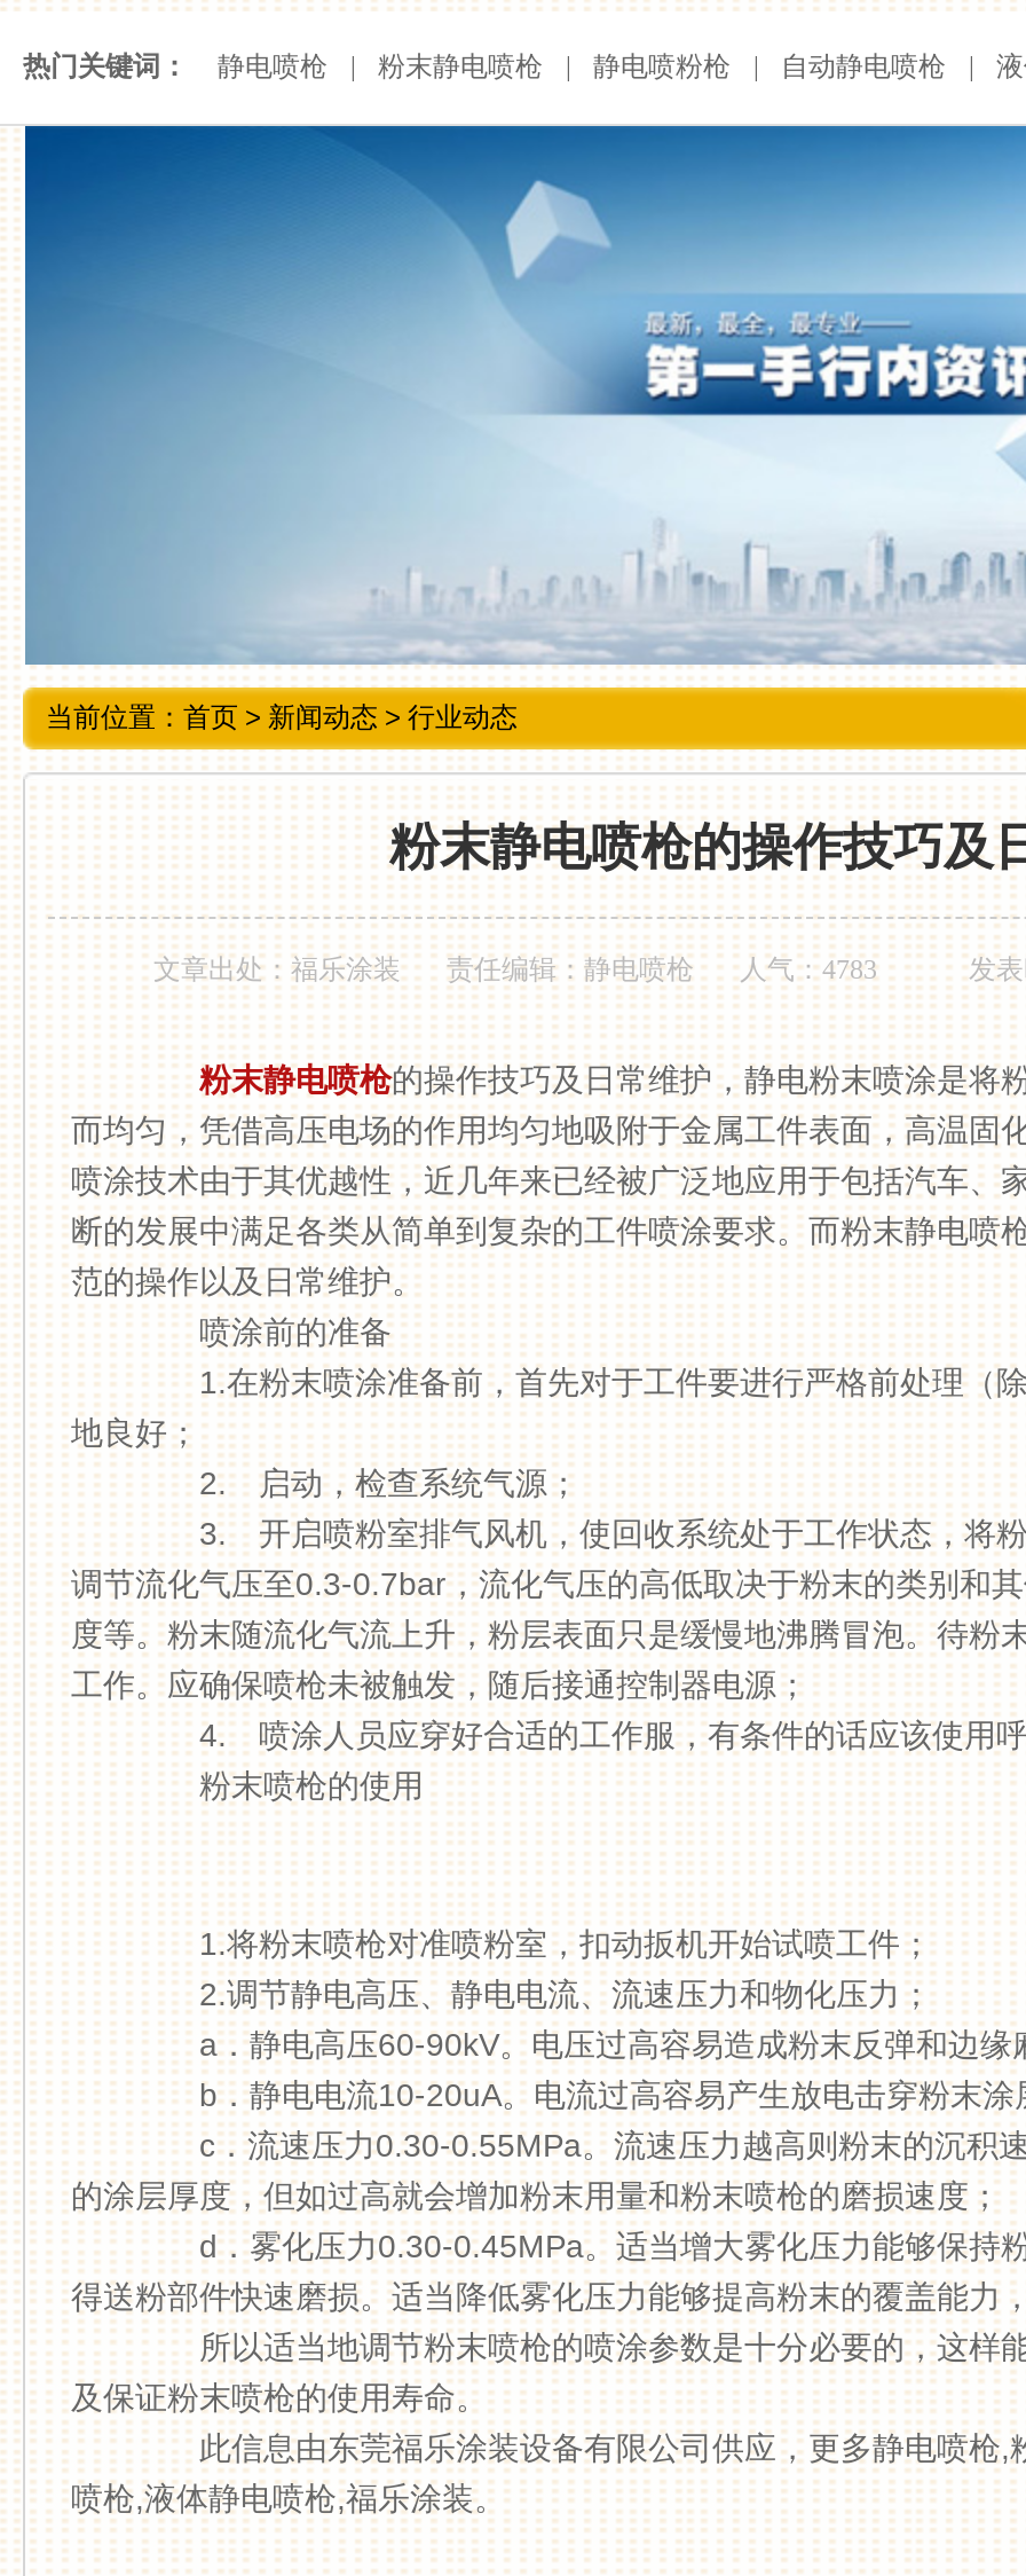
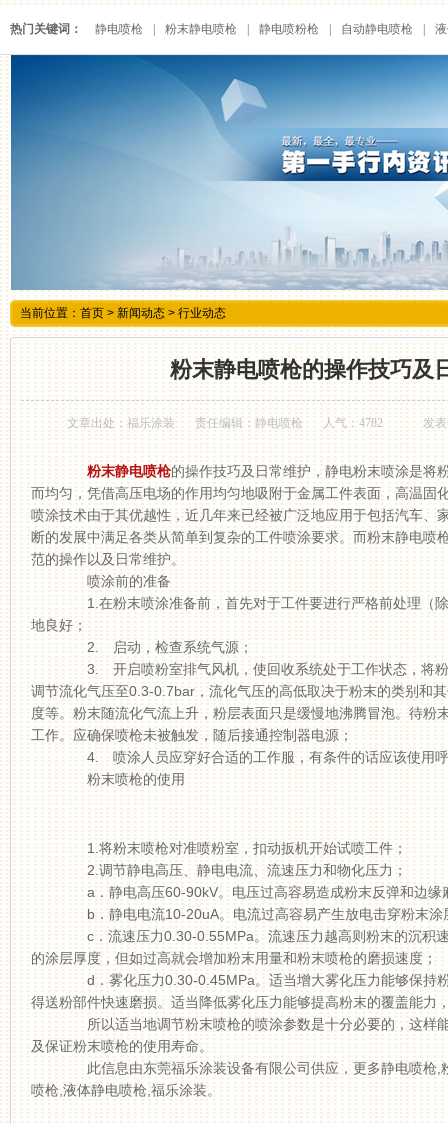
[153,953,877,985] 文章出处：福乐涂装 责任编辑：静电喷枪 人气：4783 -> [67,416,383,430] 文章出处：福乐涂装 责任编辑：静电喷枪 人气：4782

